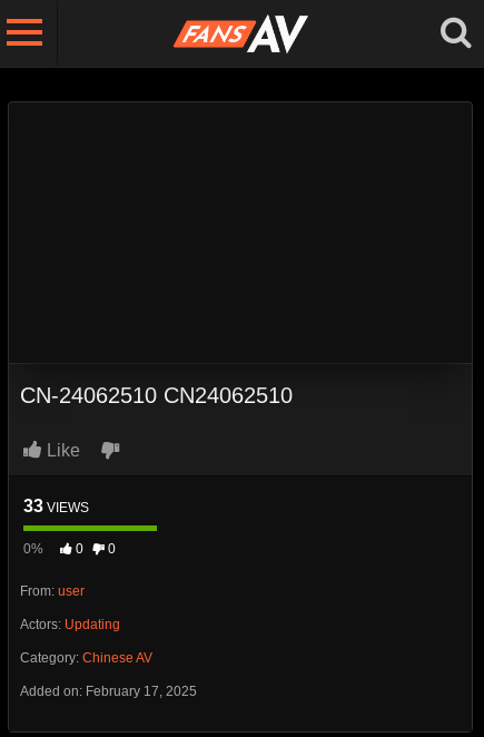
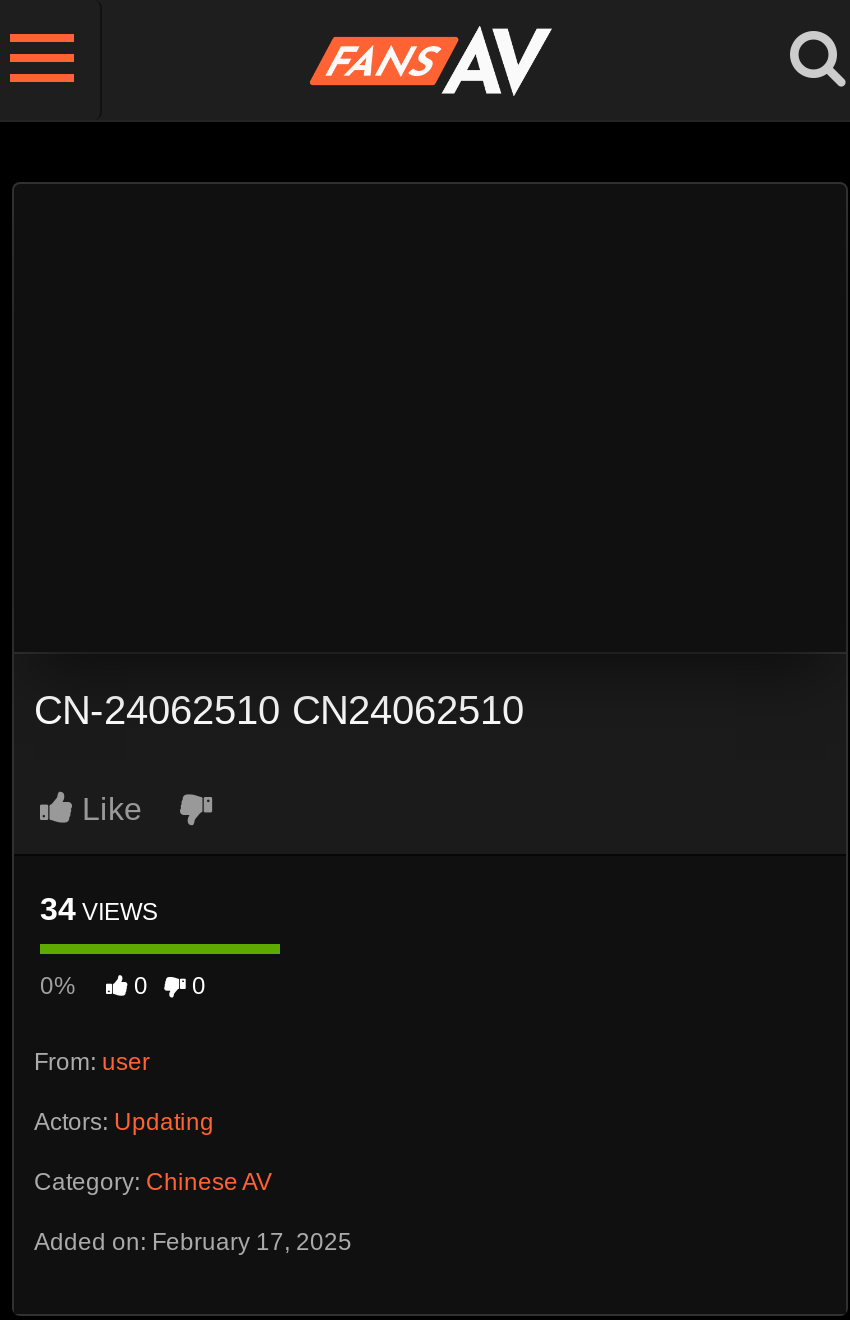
[23,497,89,515] 33 VIEWS -> [40,892,158,926] 34 VIEWS

